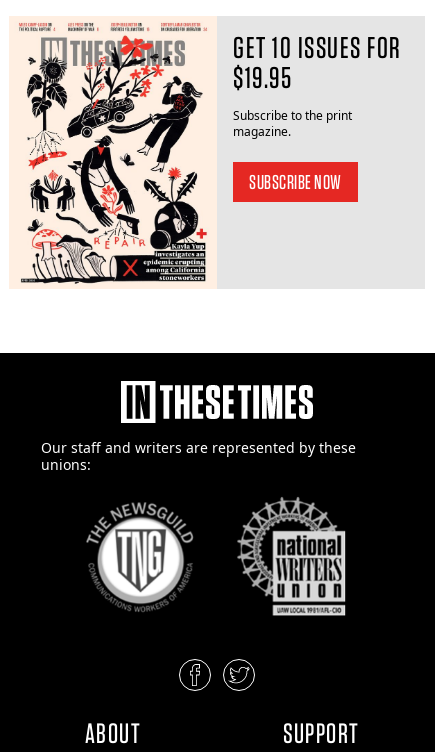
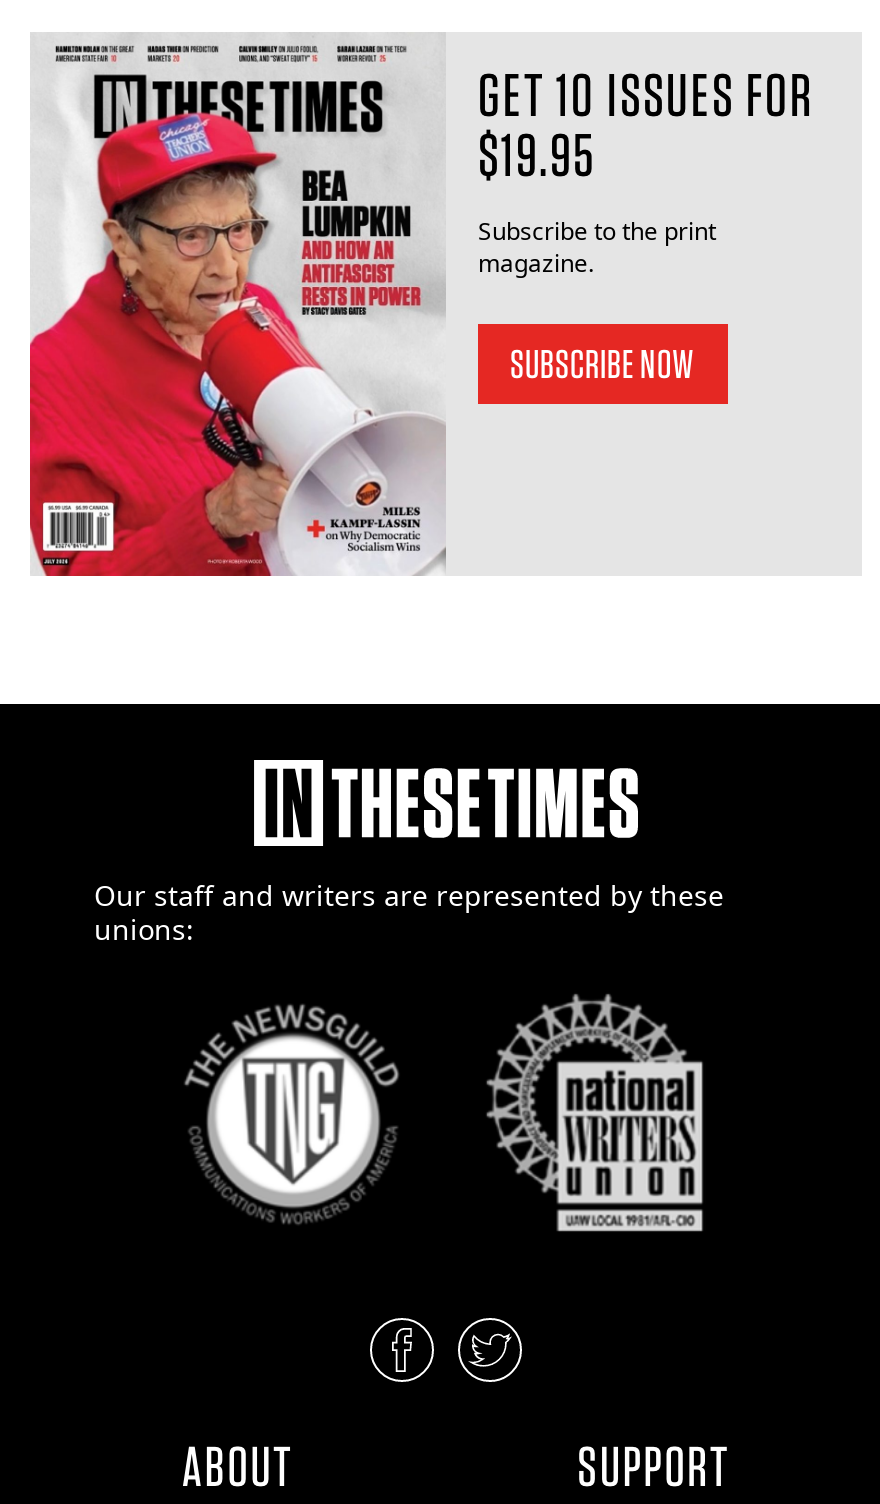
[9,17,217,288] [image] -> [28,32,446,578] [image]

